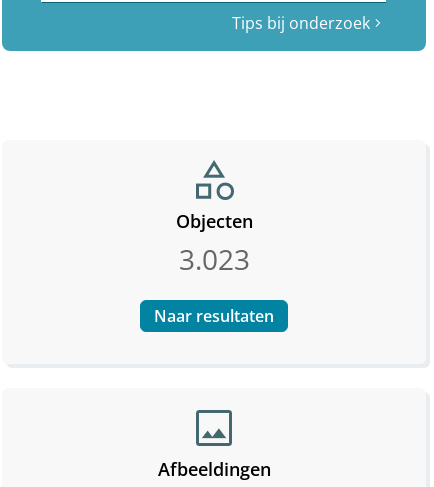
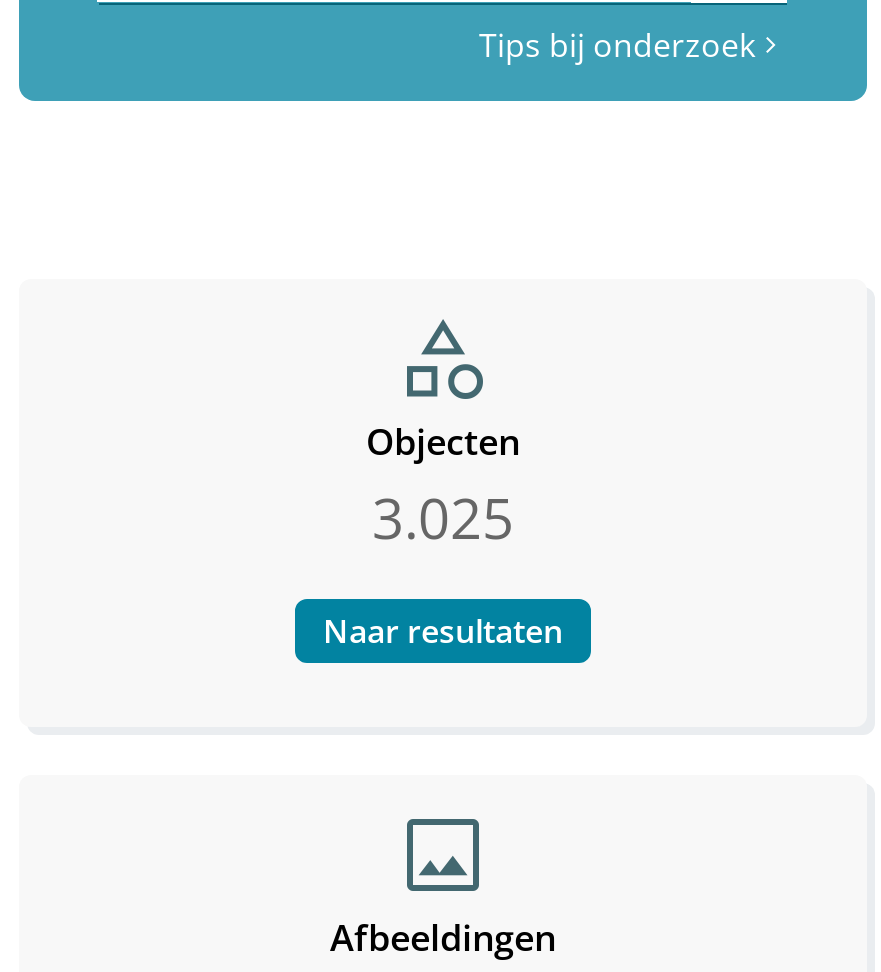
[178,240,249,278] 3.023 -> [372,479,514,555] 3.025

